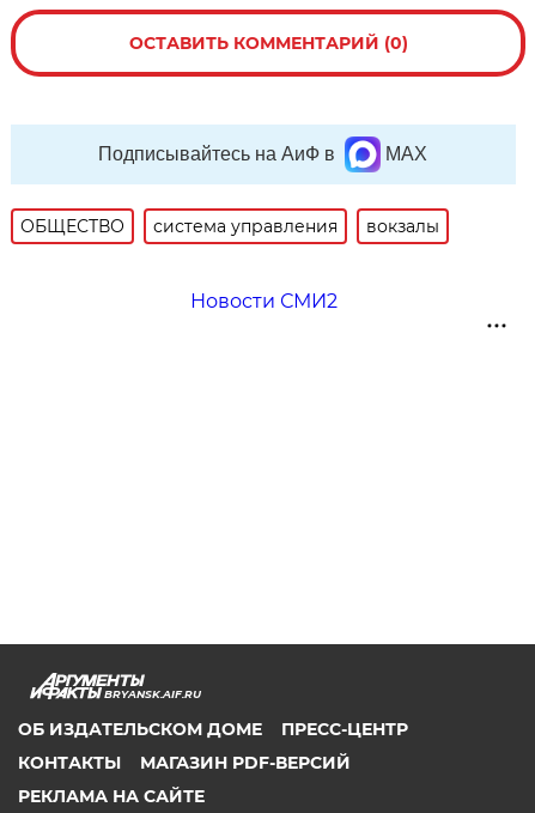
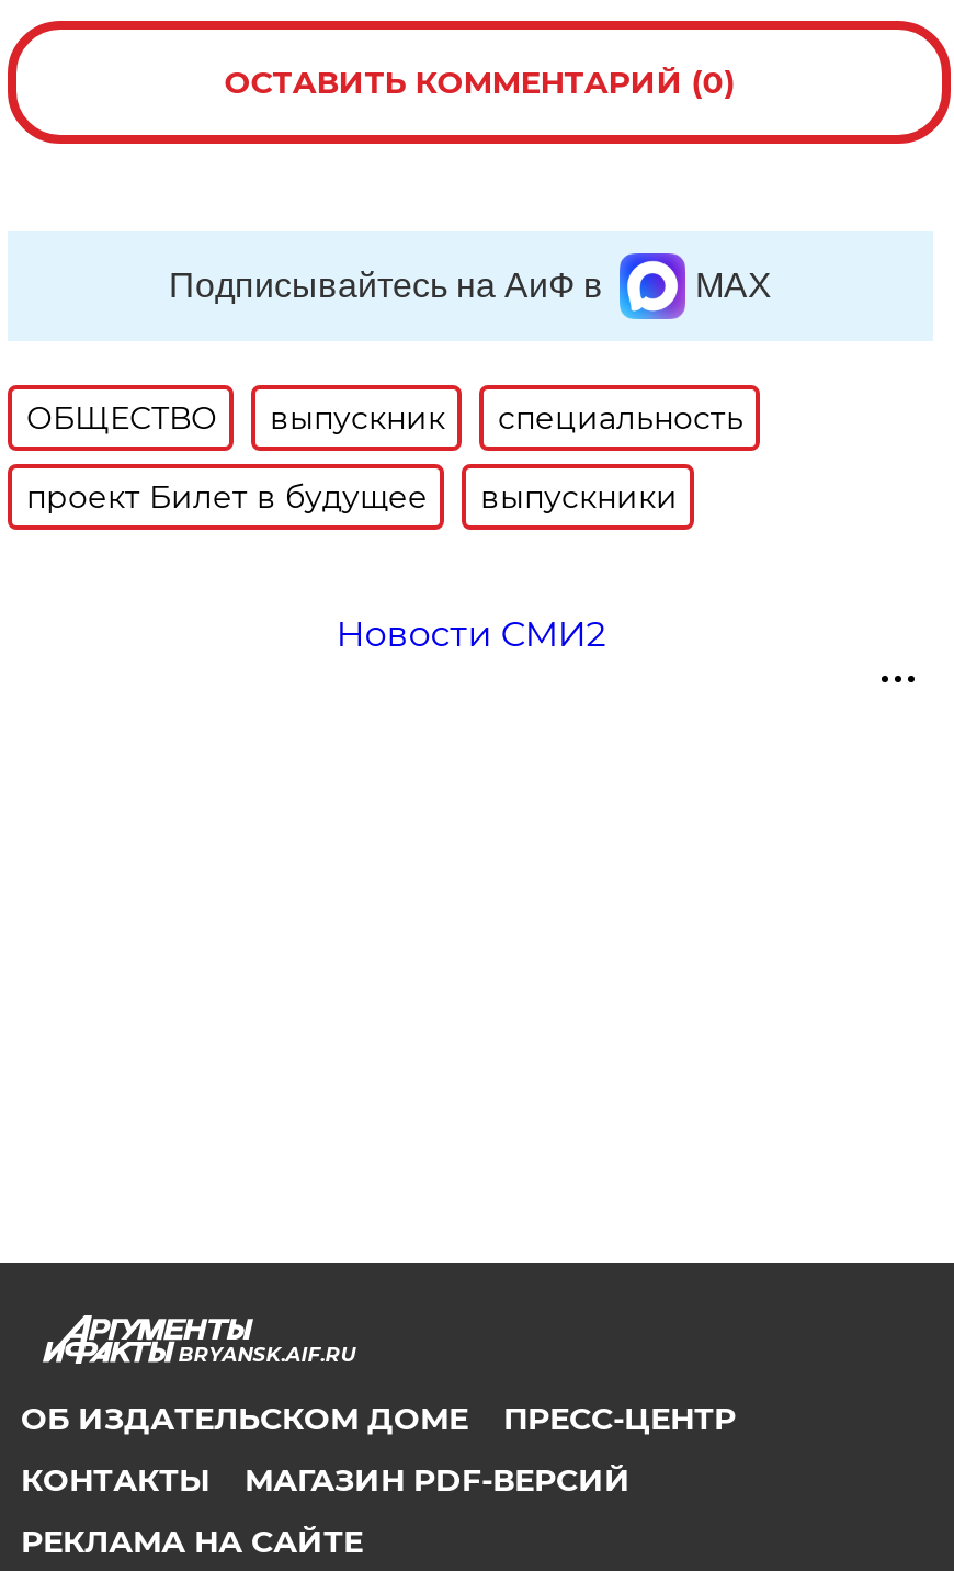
[154,215,440,237] система управления | вокзалы -> [26,398,743,516] выпускник | специальность | проект Билет в будущее | выпускники

